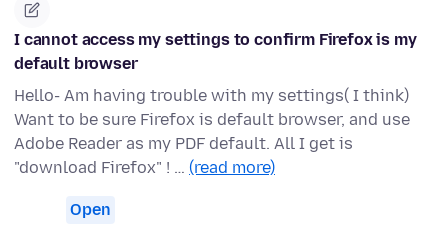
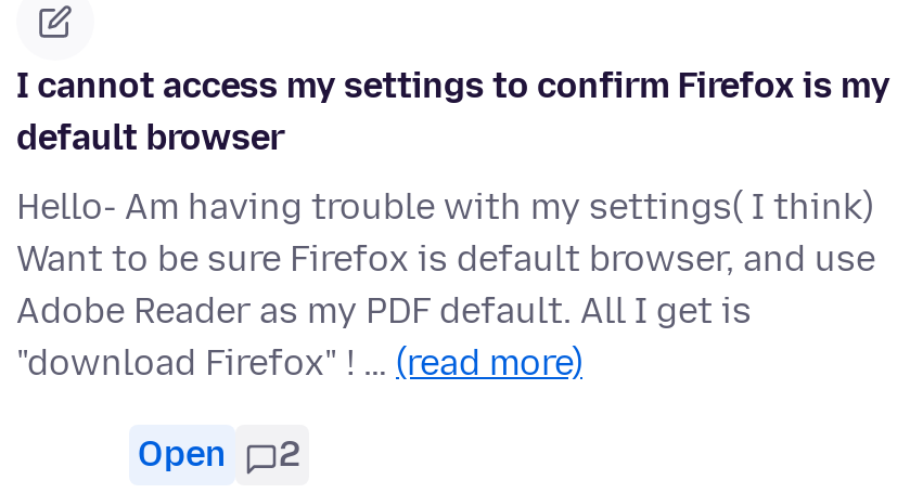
none -> [279,434,300,476] 2

